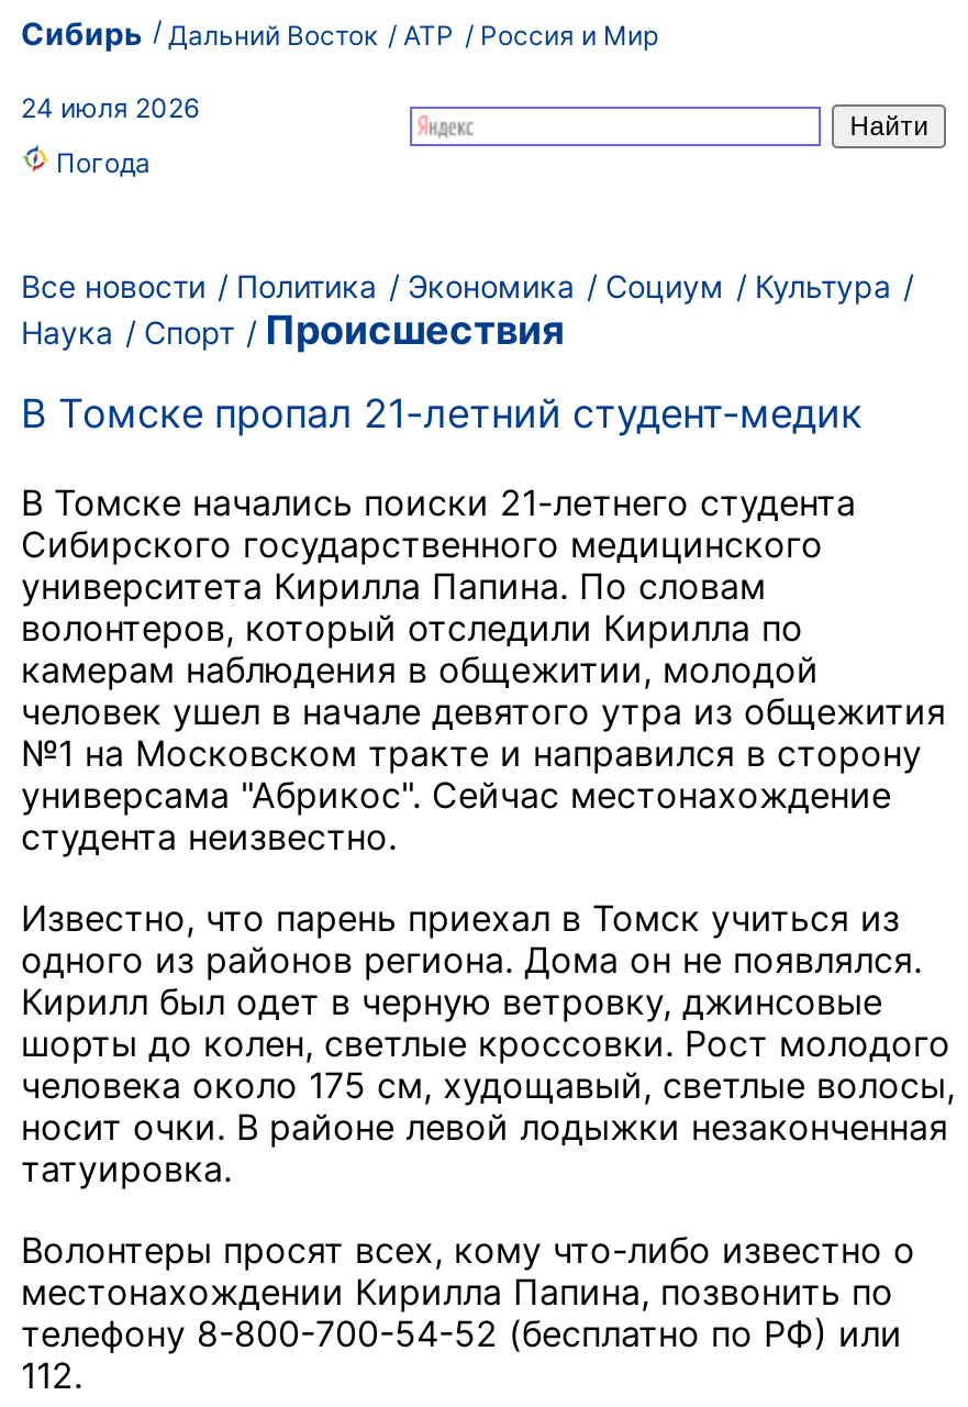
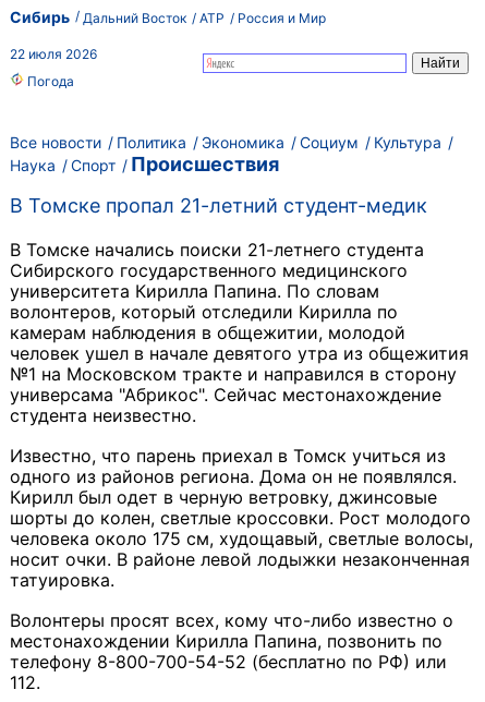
[21,91,199,124] 24 июля 2026 -> [10,46,97,62] 22 июля 2026

